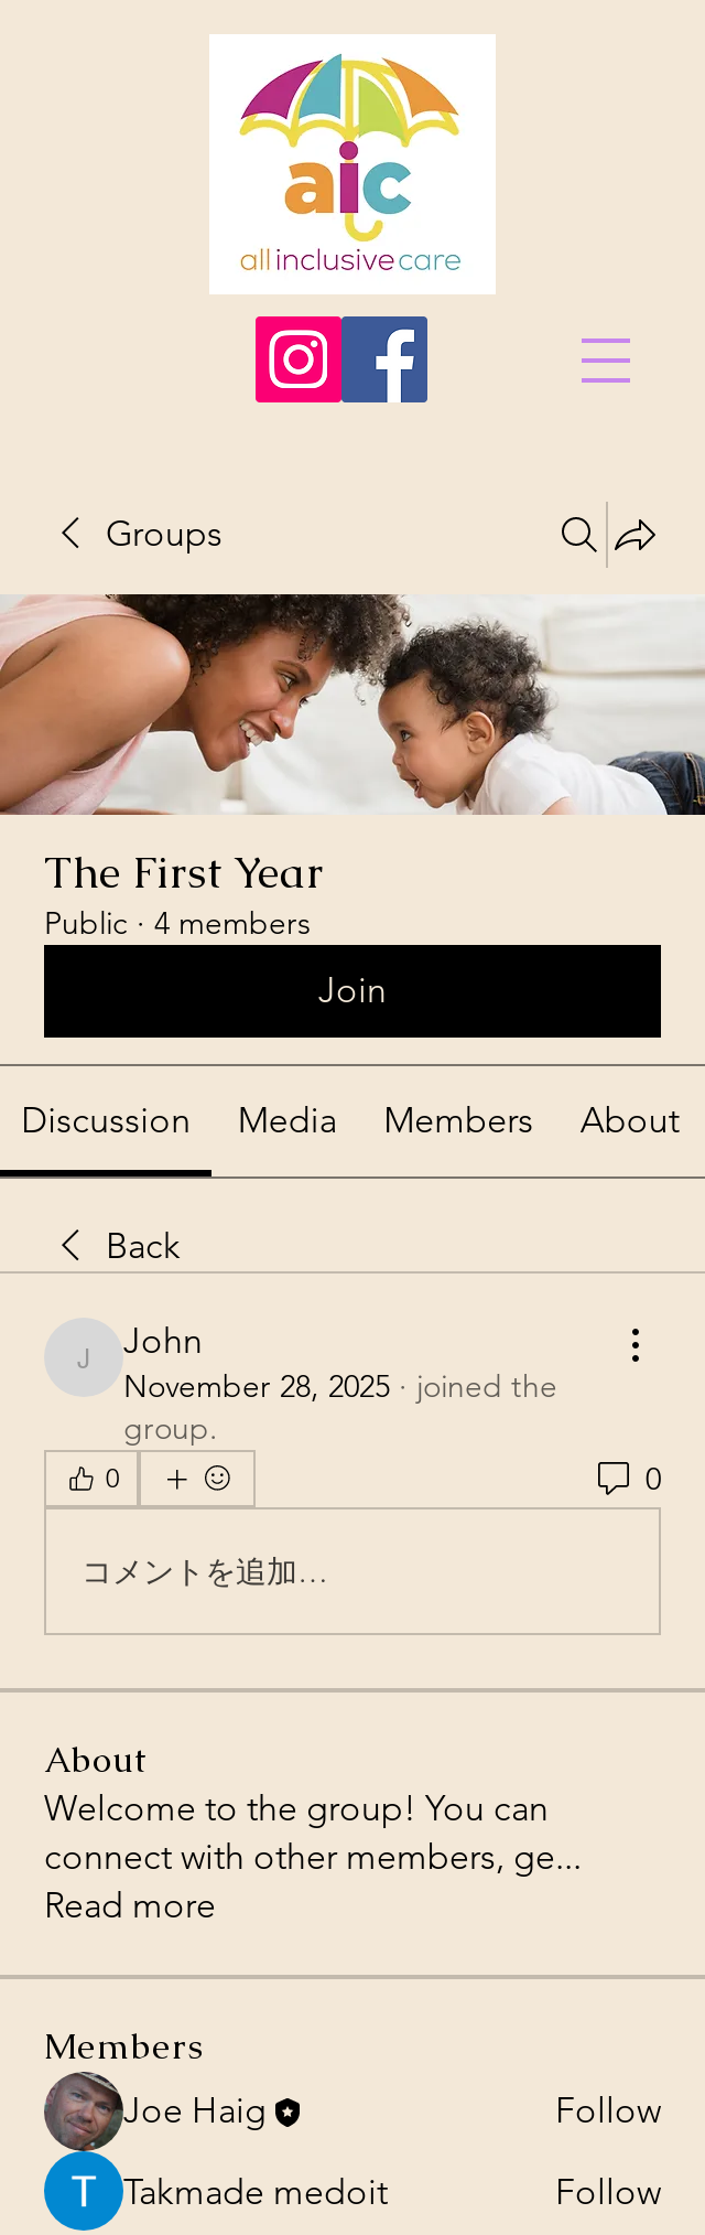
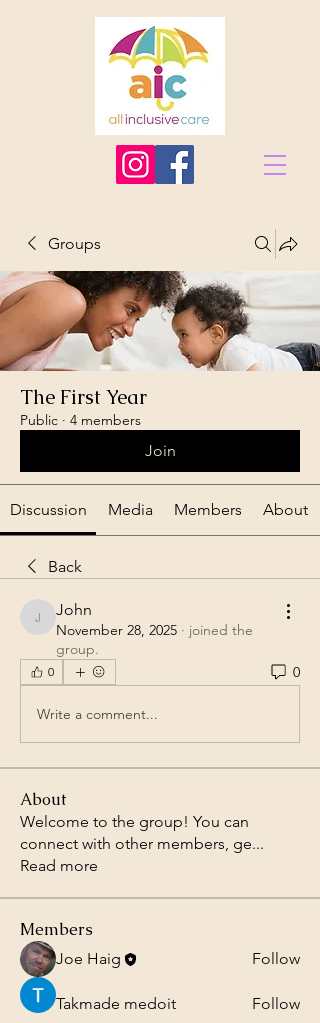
[82,1550,328,1590] コメントを追加… -> [37,704,158,722] Write a comment...

